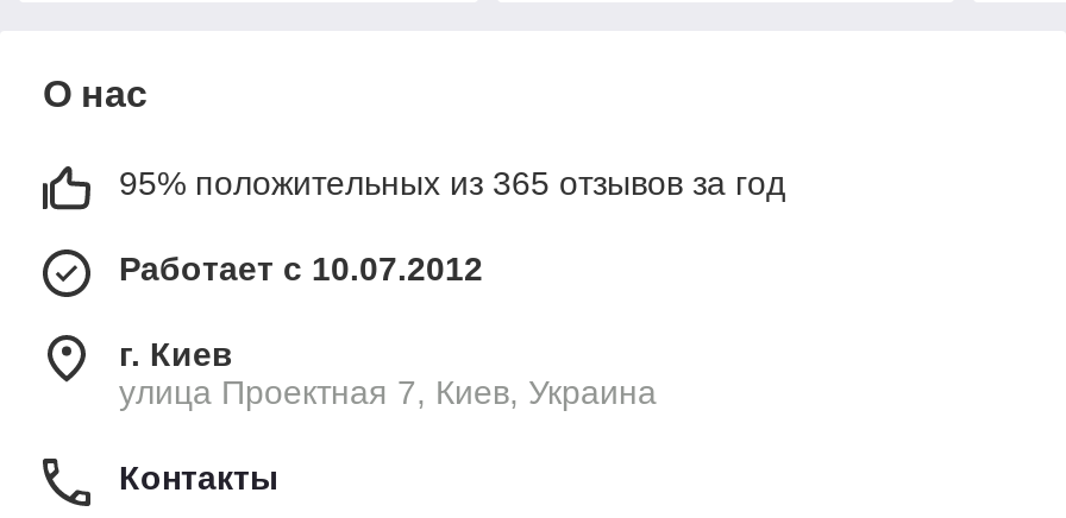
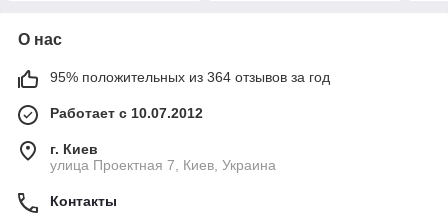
[119,163,785,201] 95% положительных из 365 отзывов за год -> [50,69,330,85] 95% положительных из 364 отзывов за год

